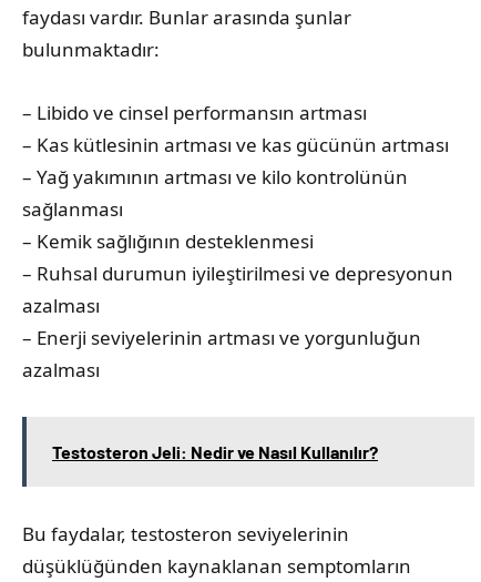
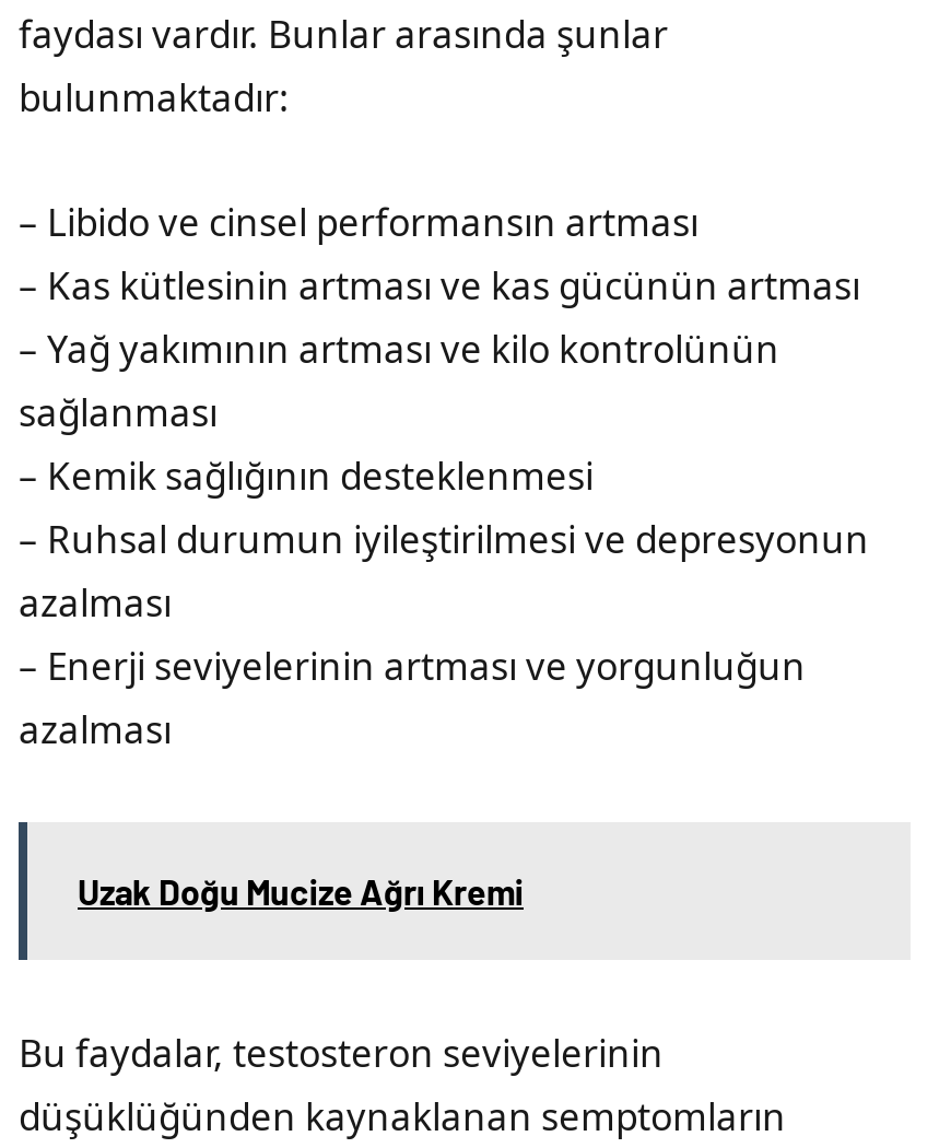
[52,441,378,462] Testosteron Jeli: Nedir ve Nasıl Kullanılır? -> [78,870,524,912] Uzak Doğu Mucize Ağrı Kremi

